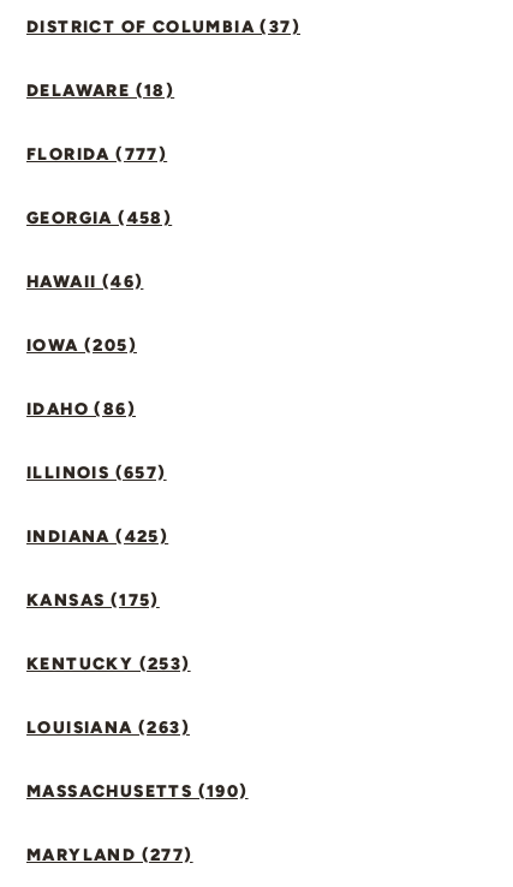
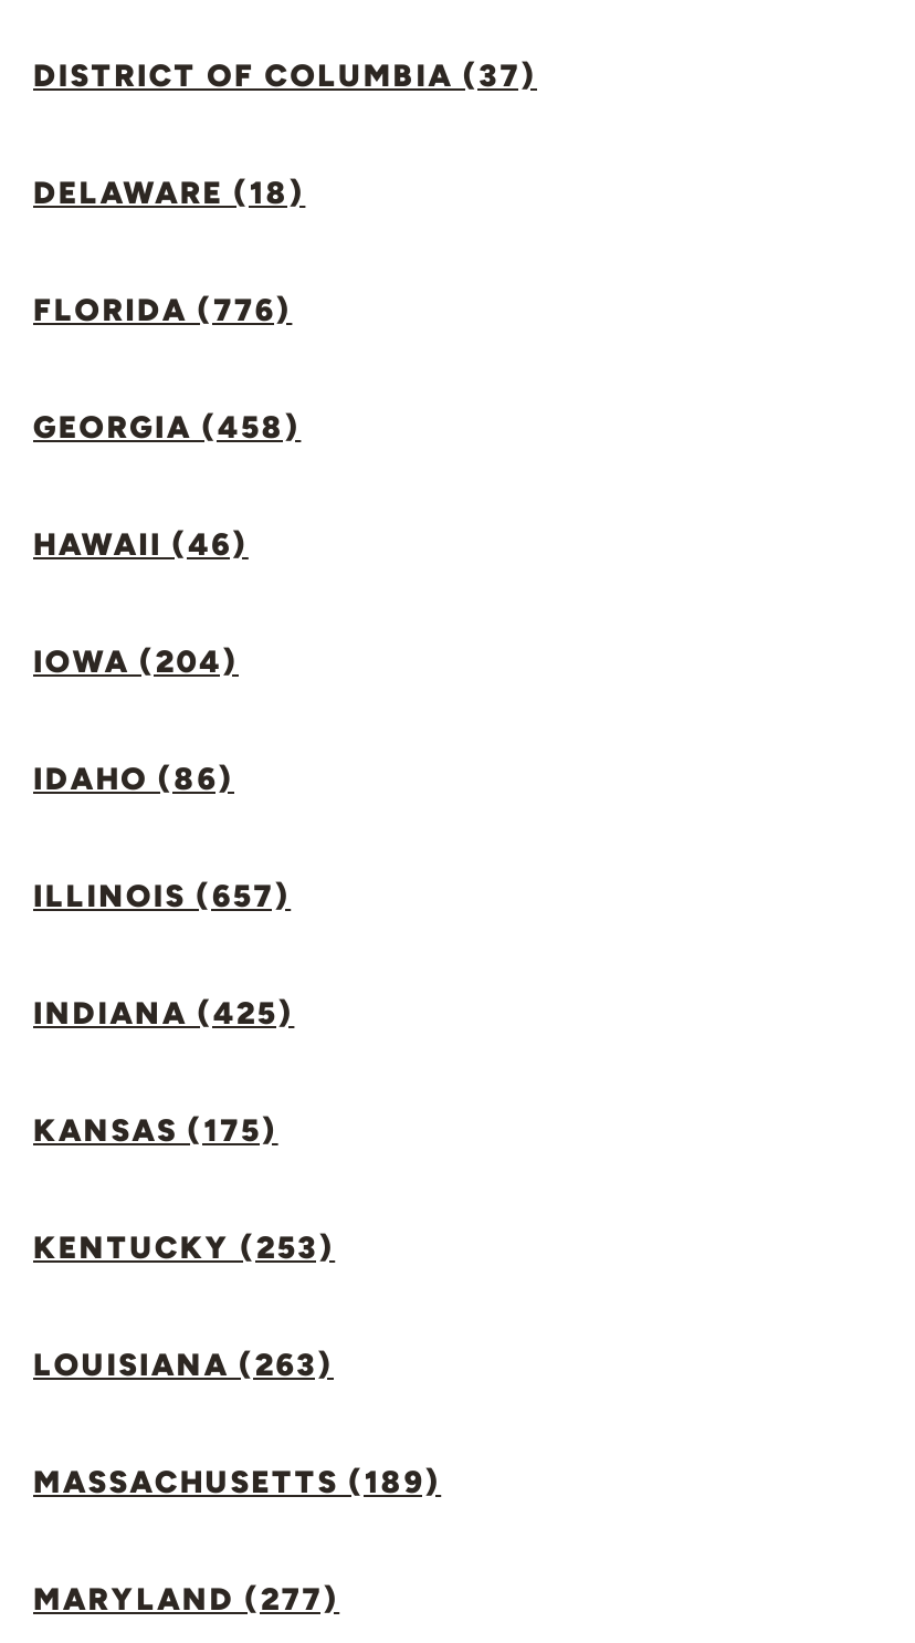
[26,144,167,165] FLORIDA (777) -> [33,292,292,329] FLORIDA (776)
[26,335,137,356] IOWA (205) -> [33,643,239,681] IOWA (204)
[26,781,248,802] MASSACHUSETTS (190) -> [33,1464,441,1501] MASSACHUSETTS (189)

